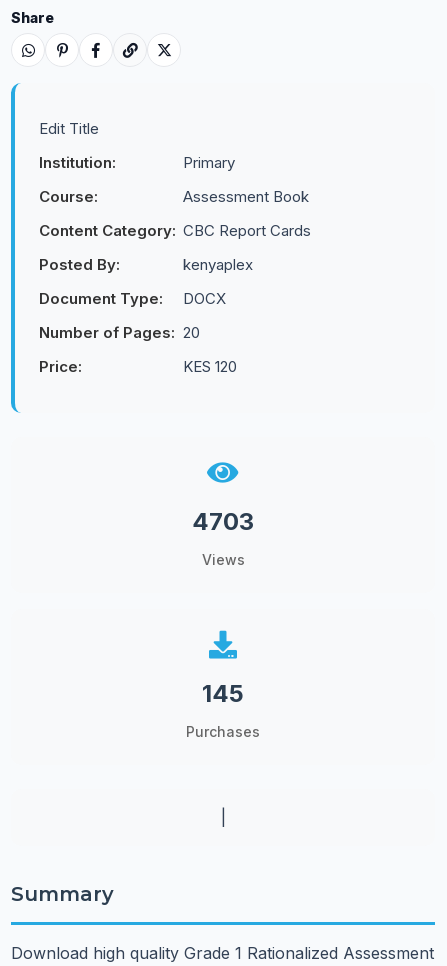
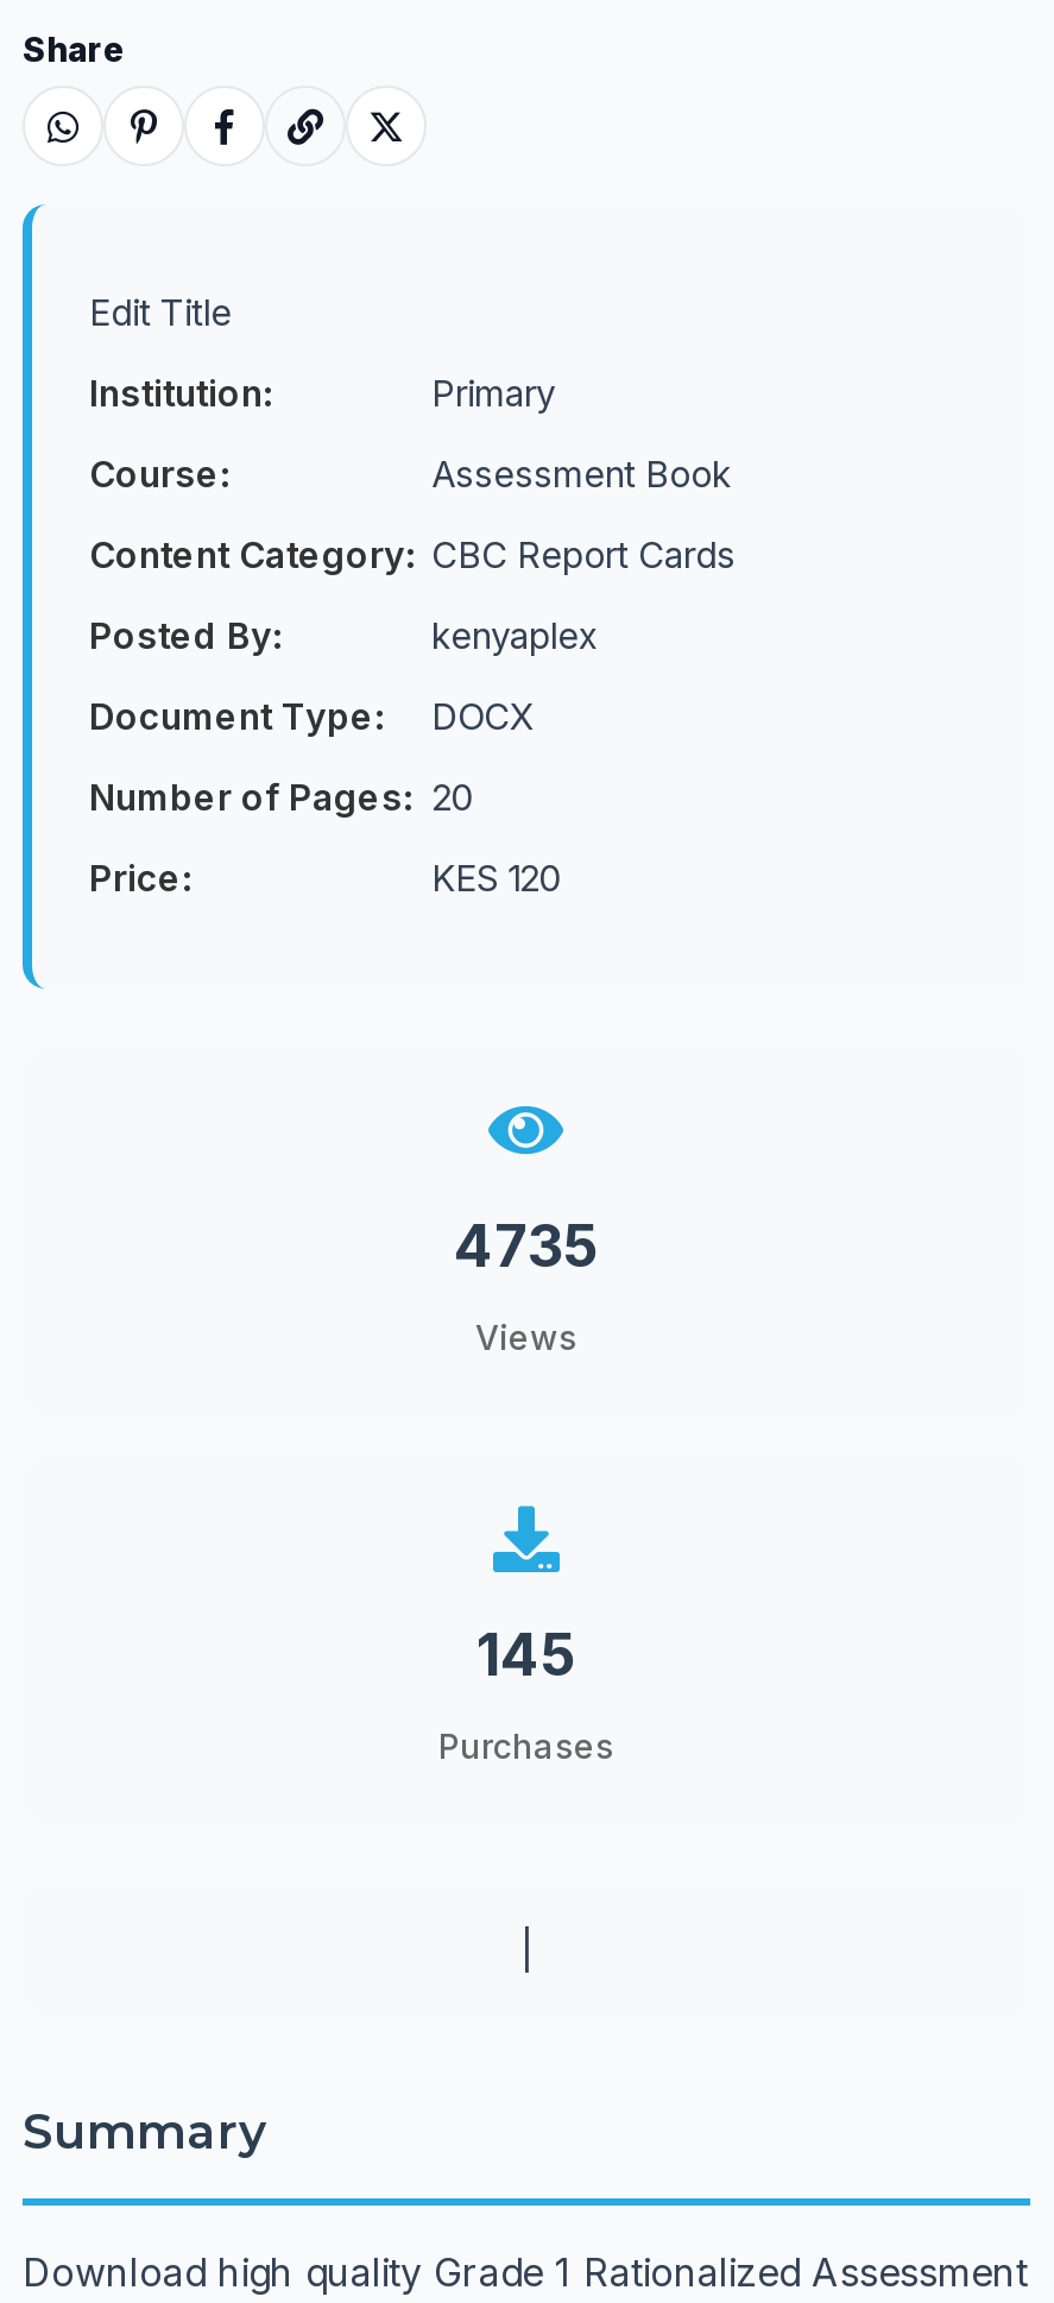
[192,507,254,536] 4703 -> [454,1212,599,1281] 4735

